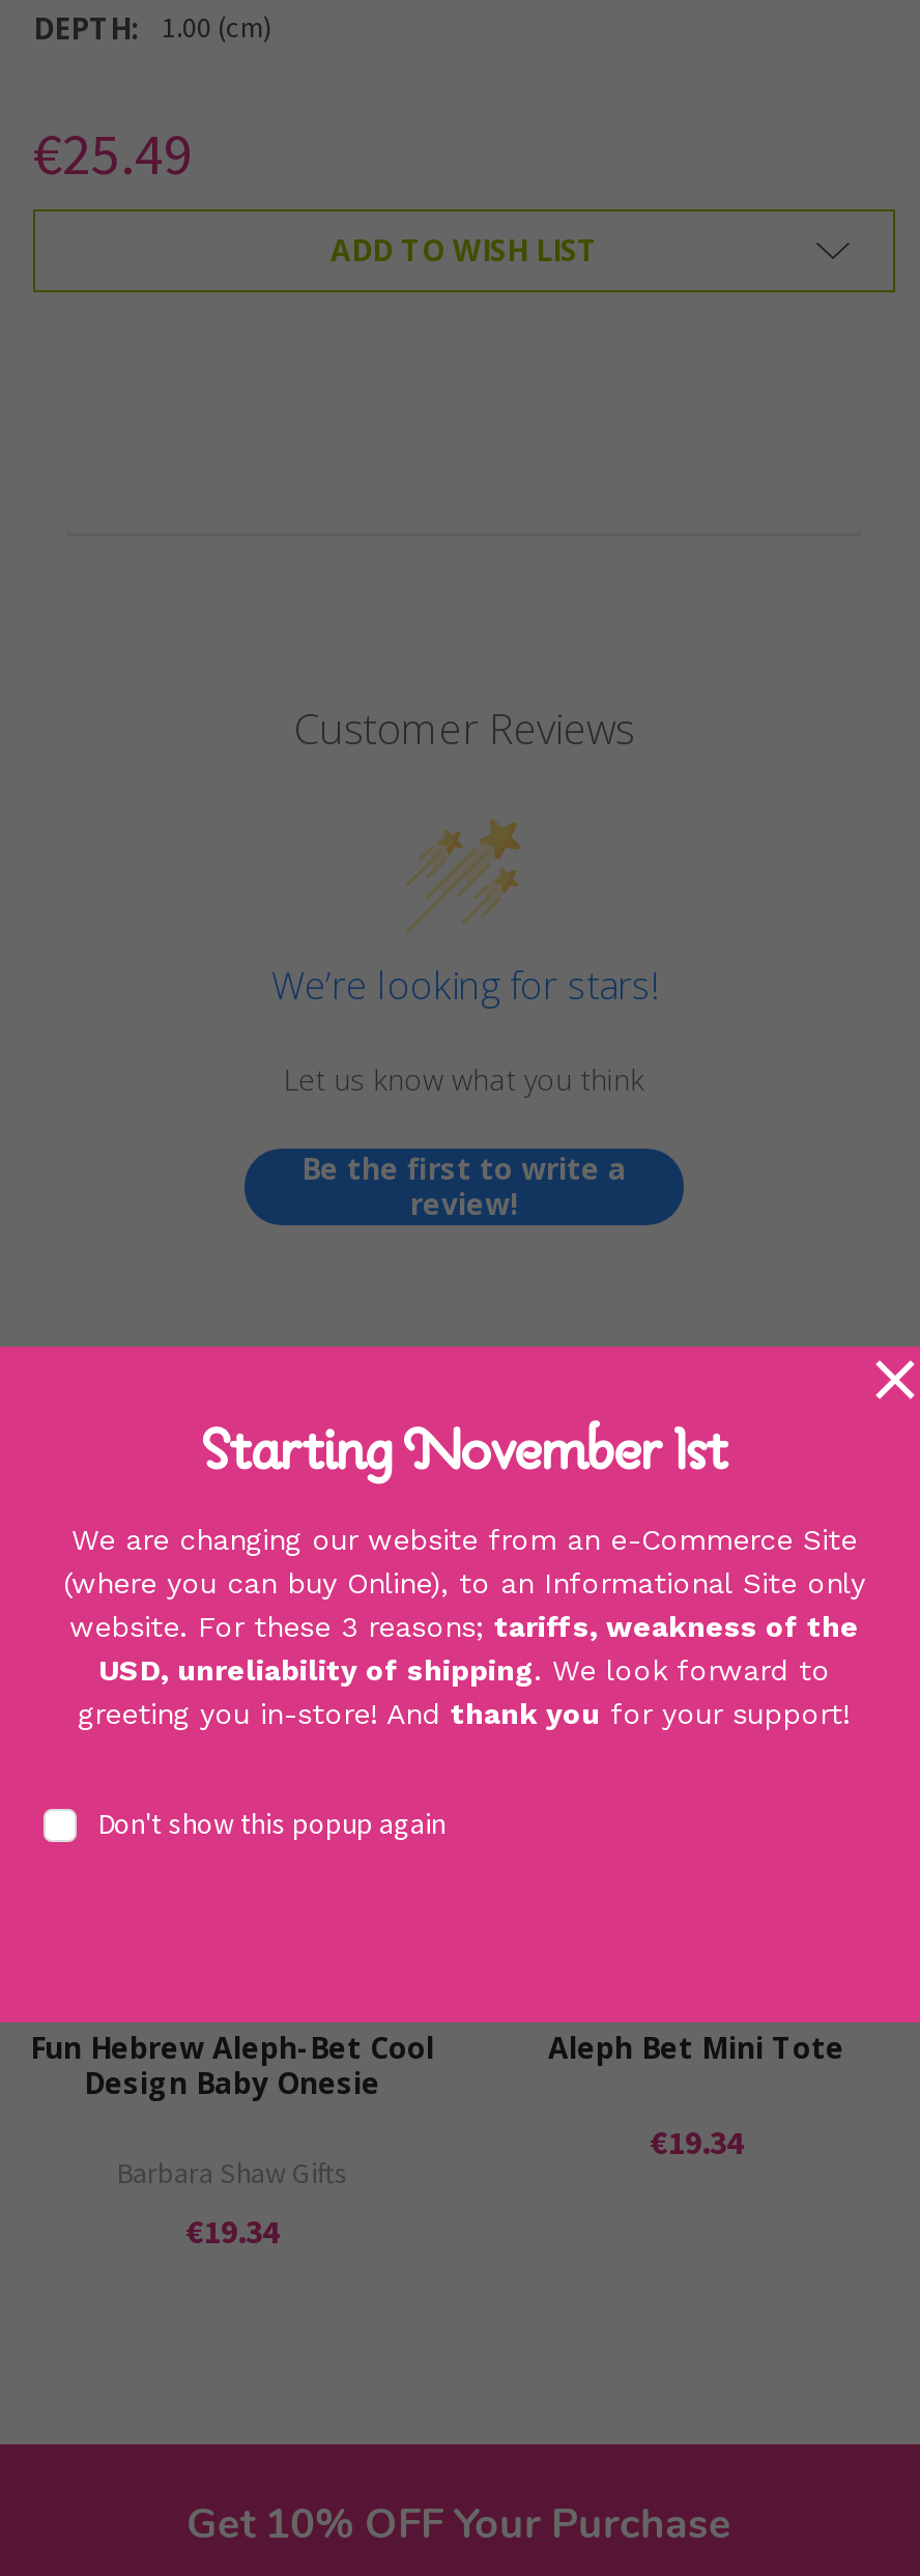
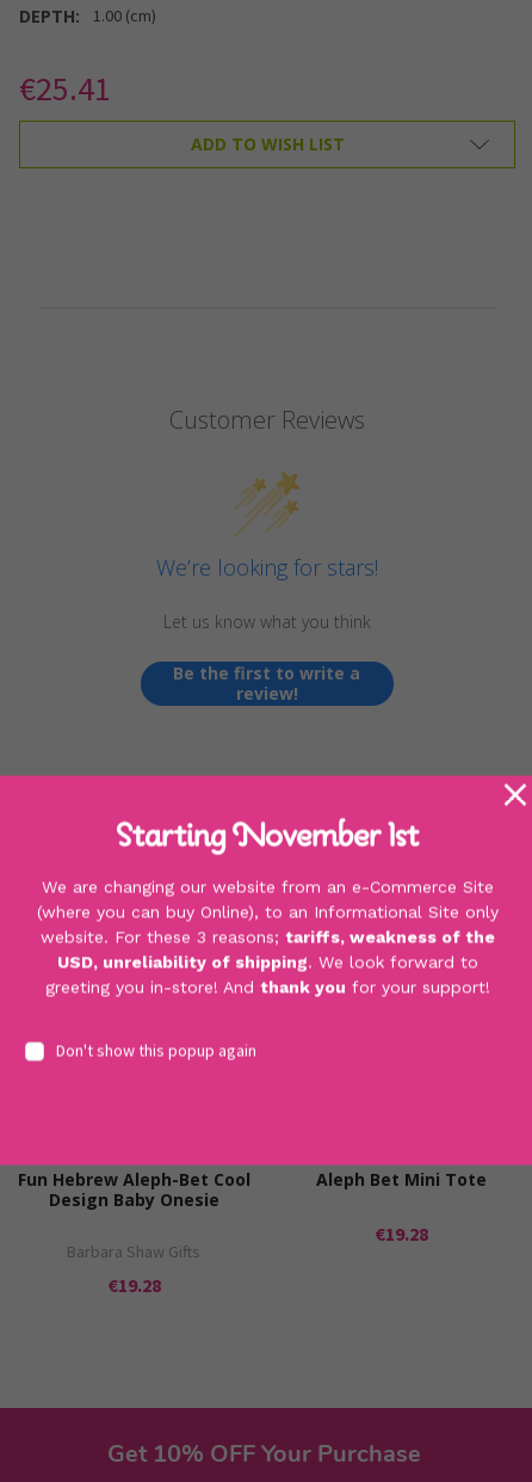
[33,116,193,191] €25.49 -> [19,67,111,110] €25.41
[650,2121,743,2162] €19.34 -> [374,1221,428,1245] €19.28
[185,2210,279,2251] €19.34 -> [107,1273,160,1297] €19.28

